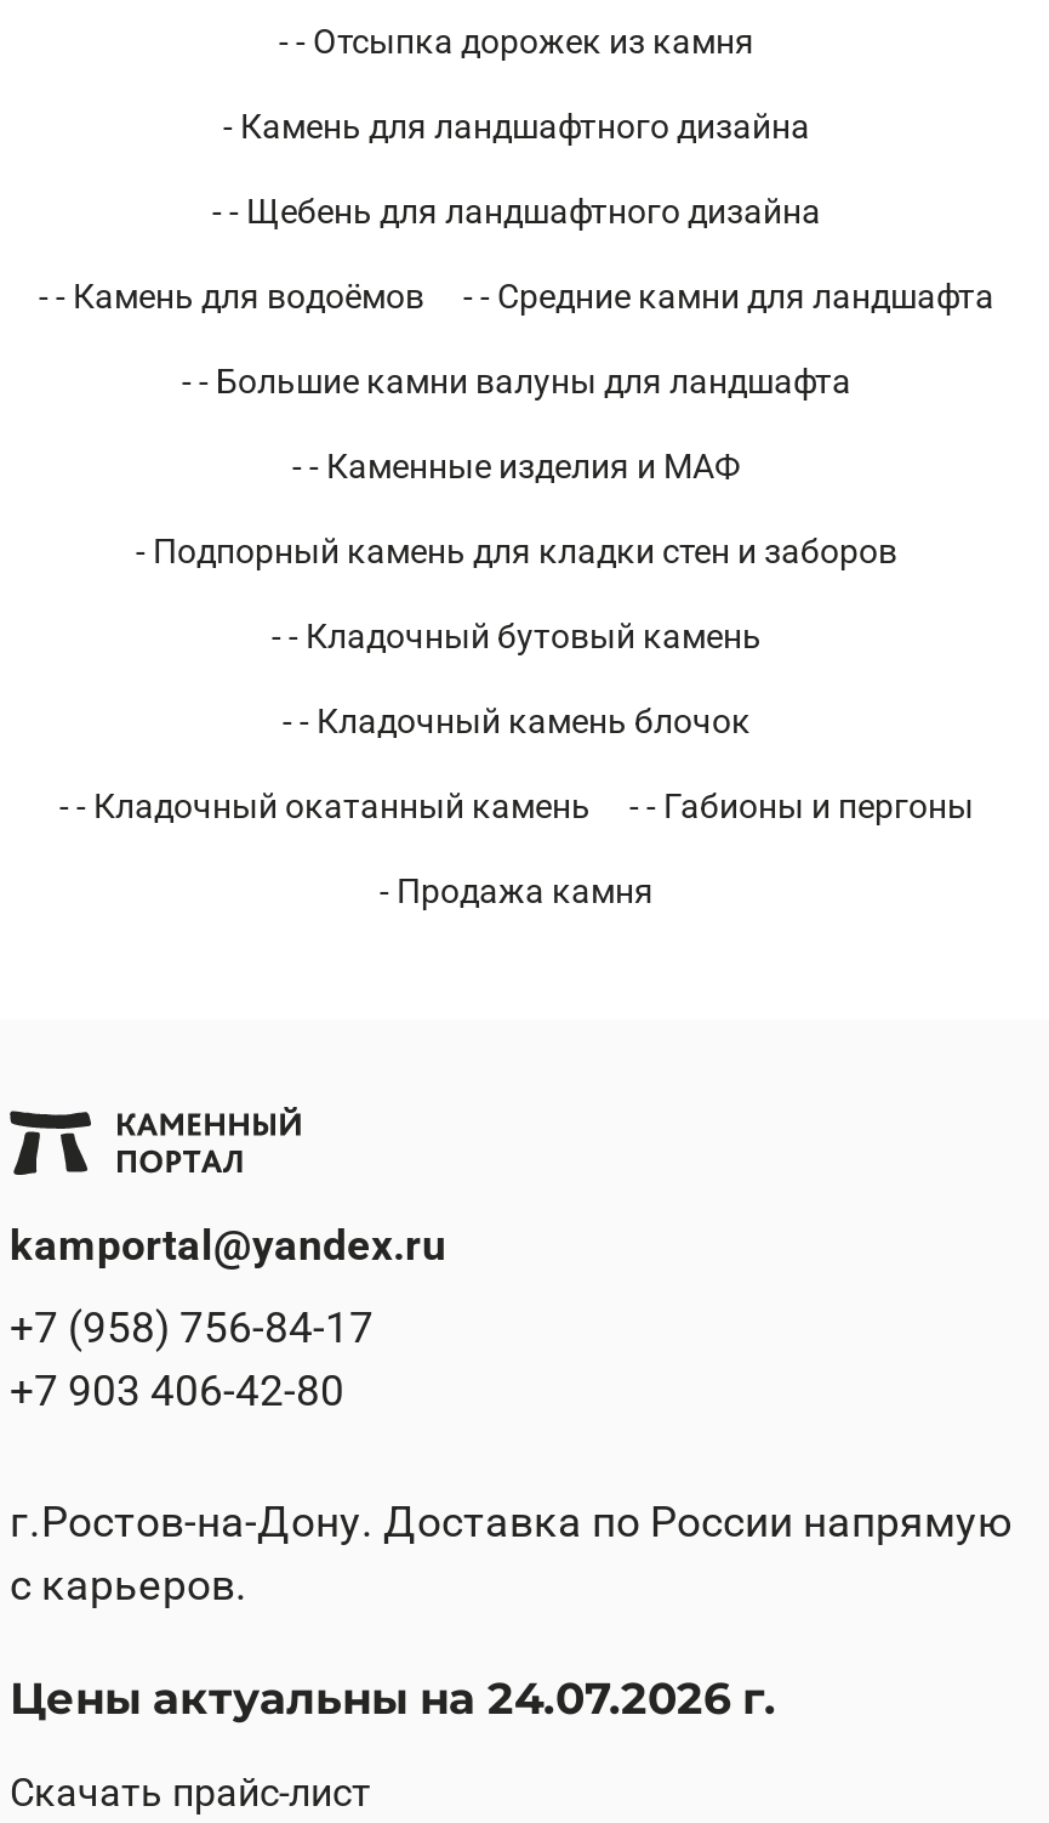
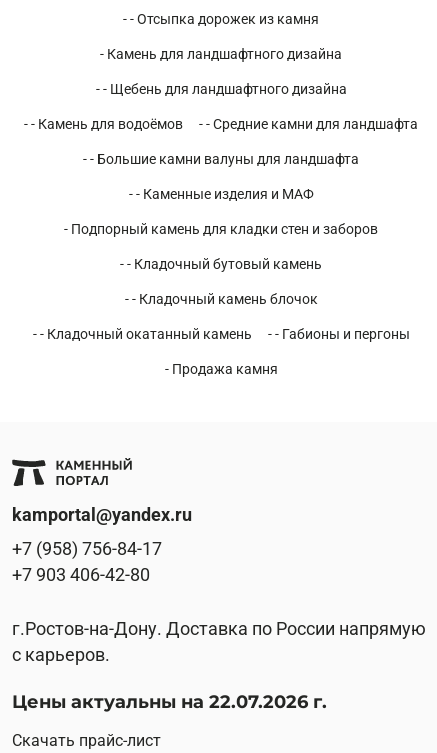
[10,1673,776,1726] Цены актуальны на 24.07.2026 г. -> [12,691,327,713] Цены актуальны на 22.07.2026 г.

